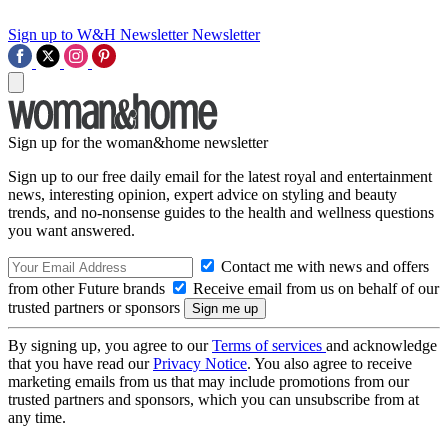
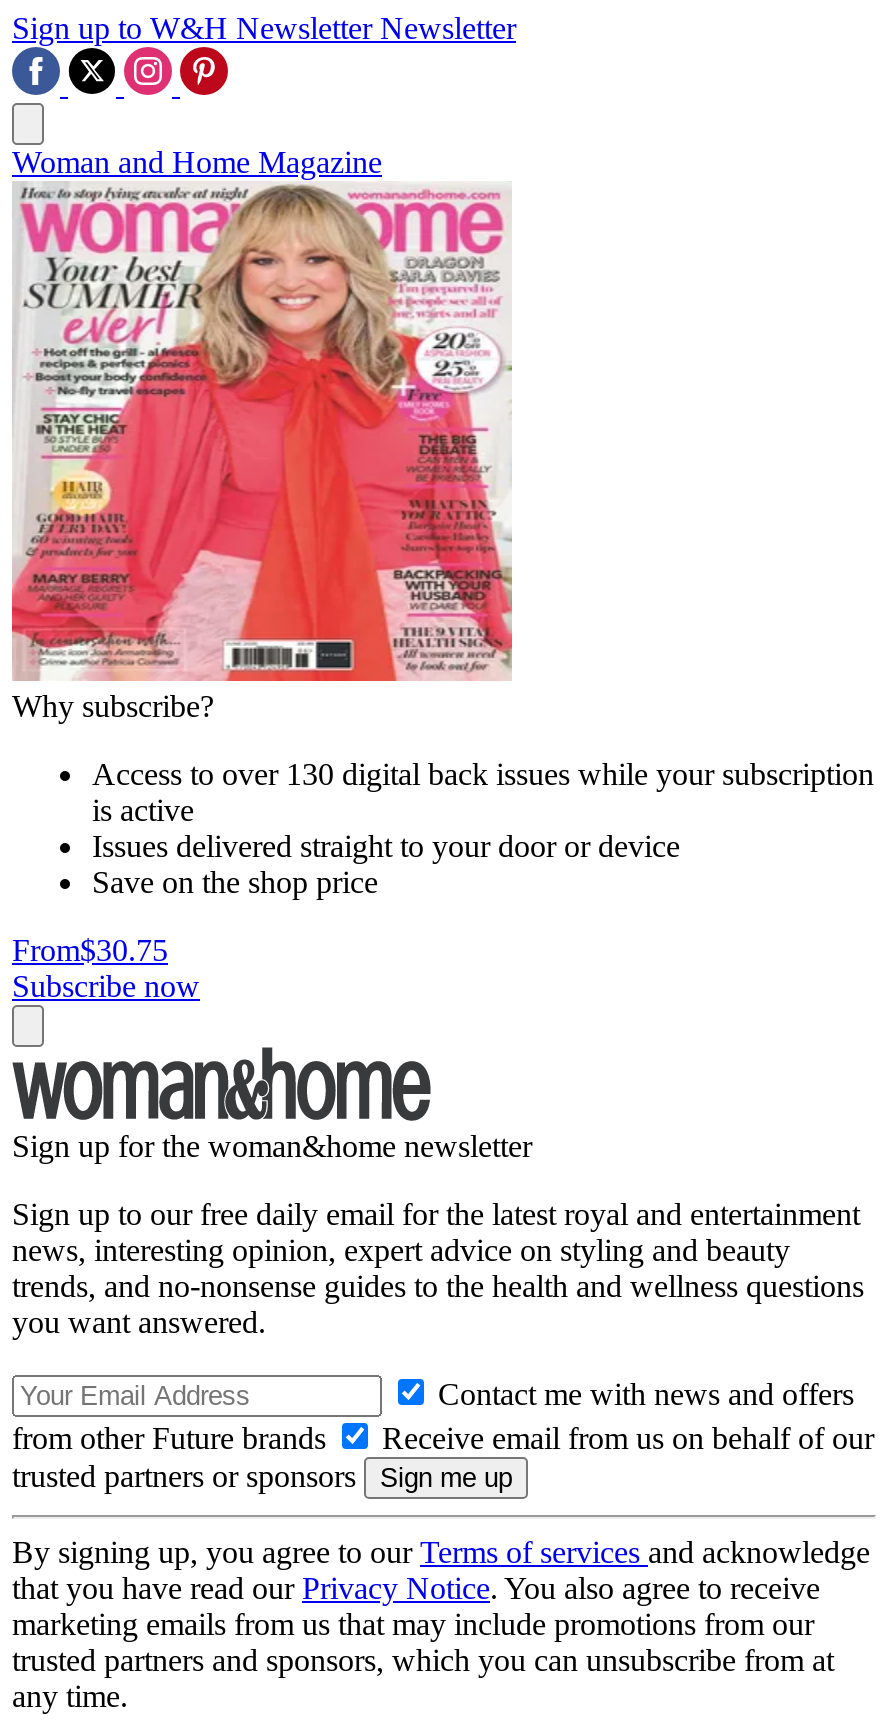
none -> [10,183,874,1003] [image] | Why subscribe? | Access to over 130 digital back issues while your subscription | is active | Issues delivered straight to your door or device | Save on the shop price | From$30.75 | Subscribe now
none -> [12,145,382,179] Woman and Home Magazine

